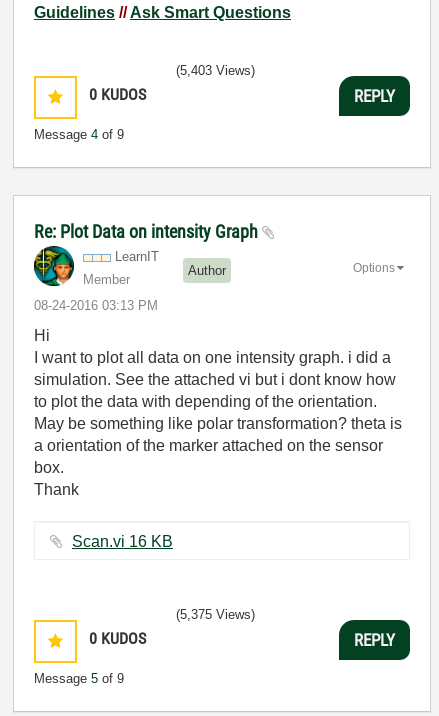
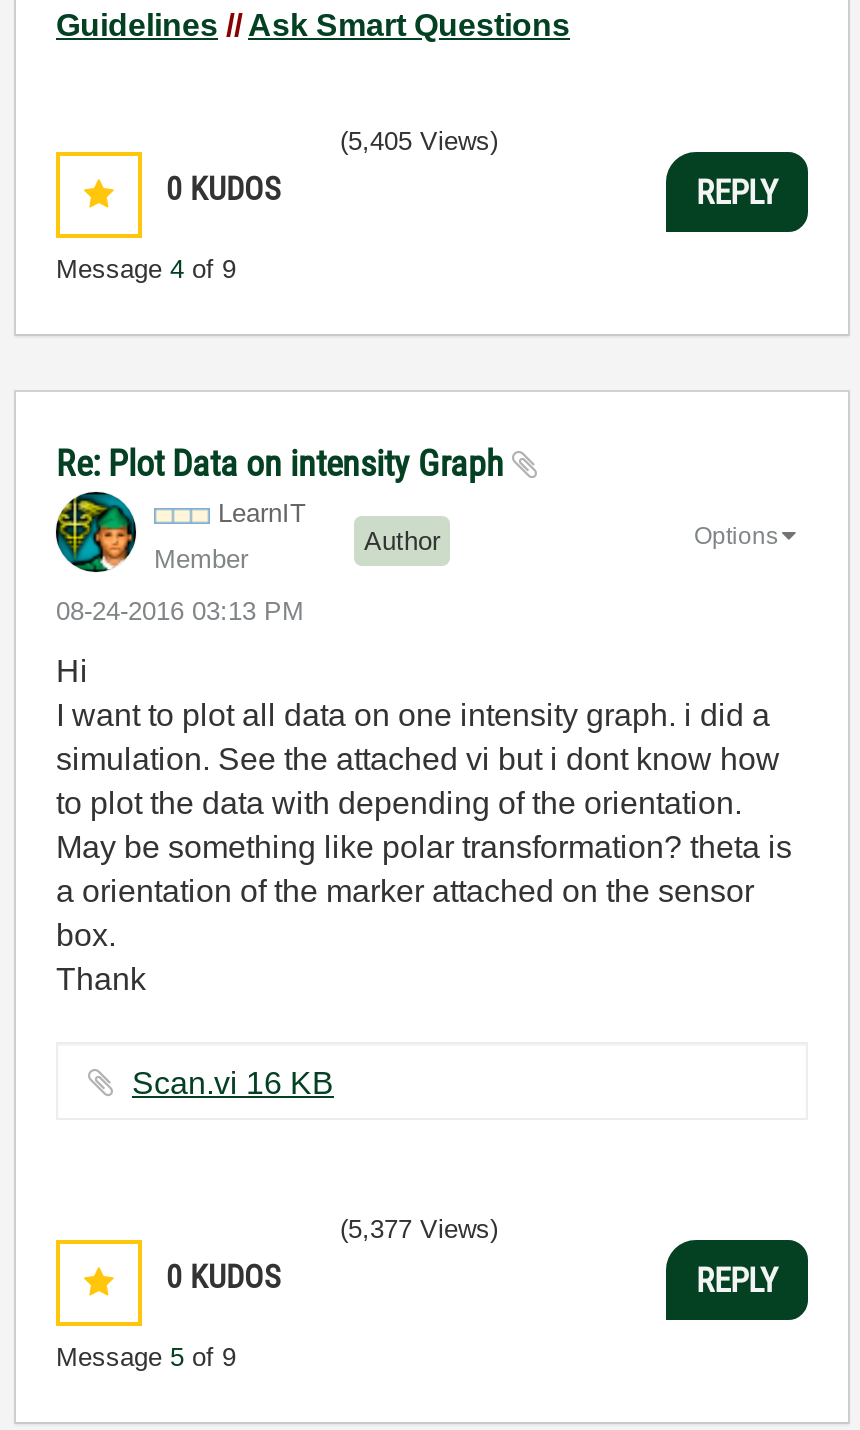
[176,63,255,78] (5,403 Views) -> [340,126,498,156] (5,405 Views)
[176,607,255,622] (5,375 Views) -> [340,1214,498,1244] (5,377 Views)

